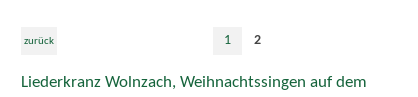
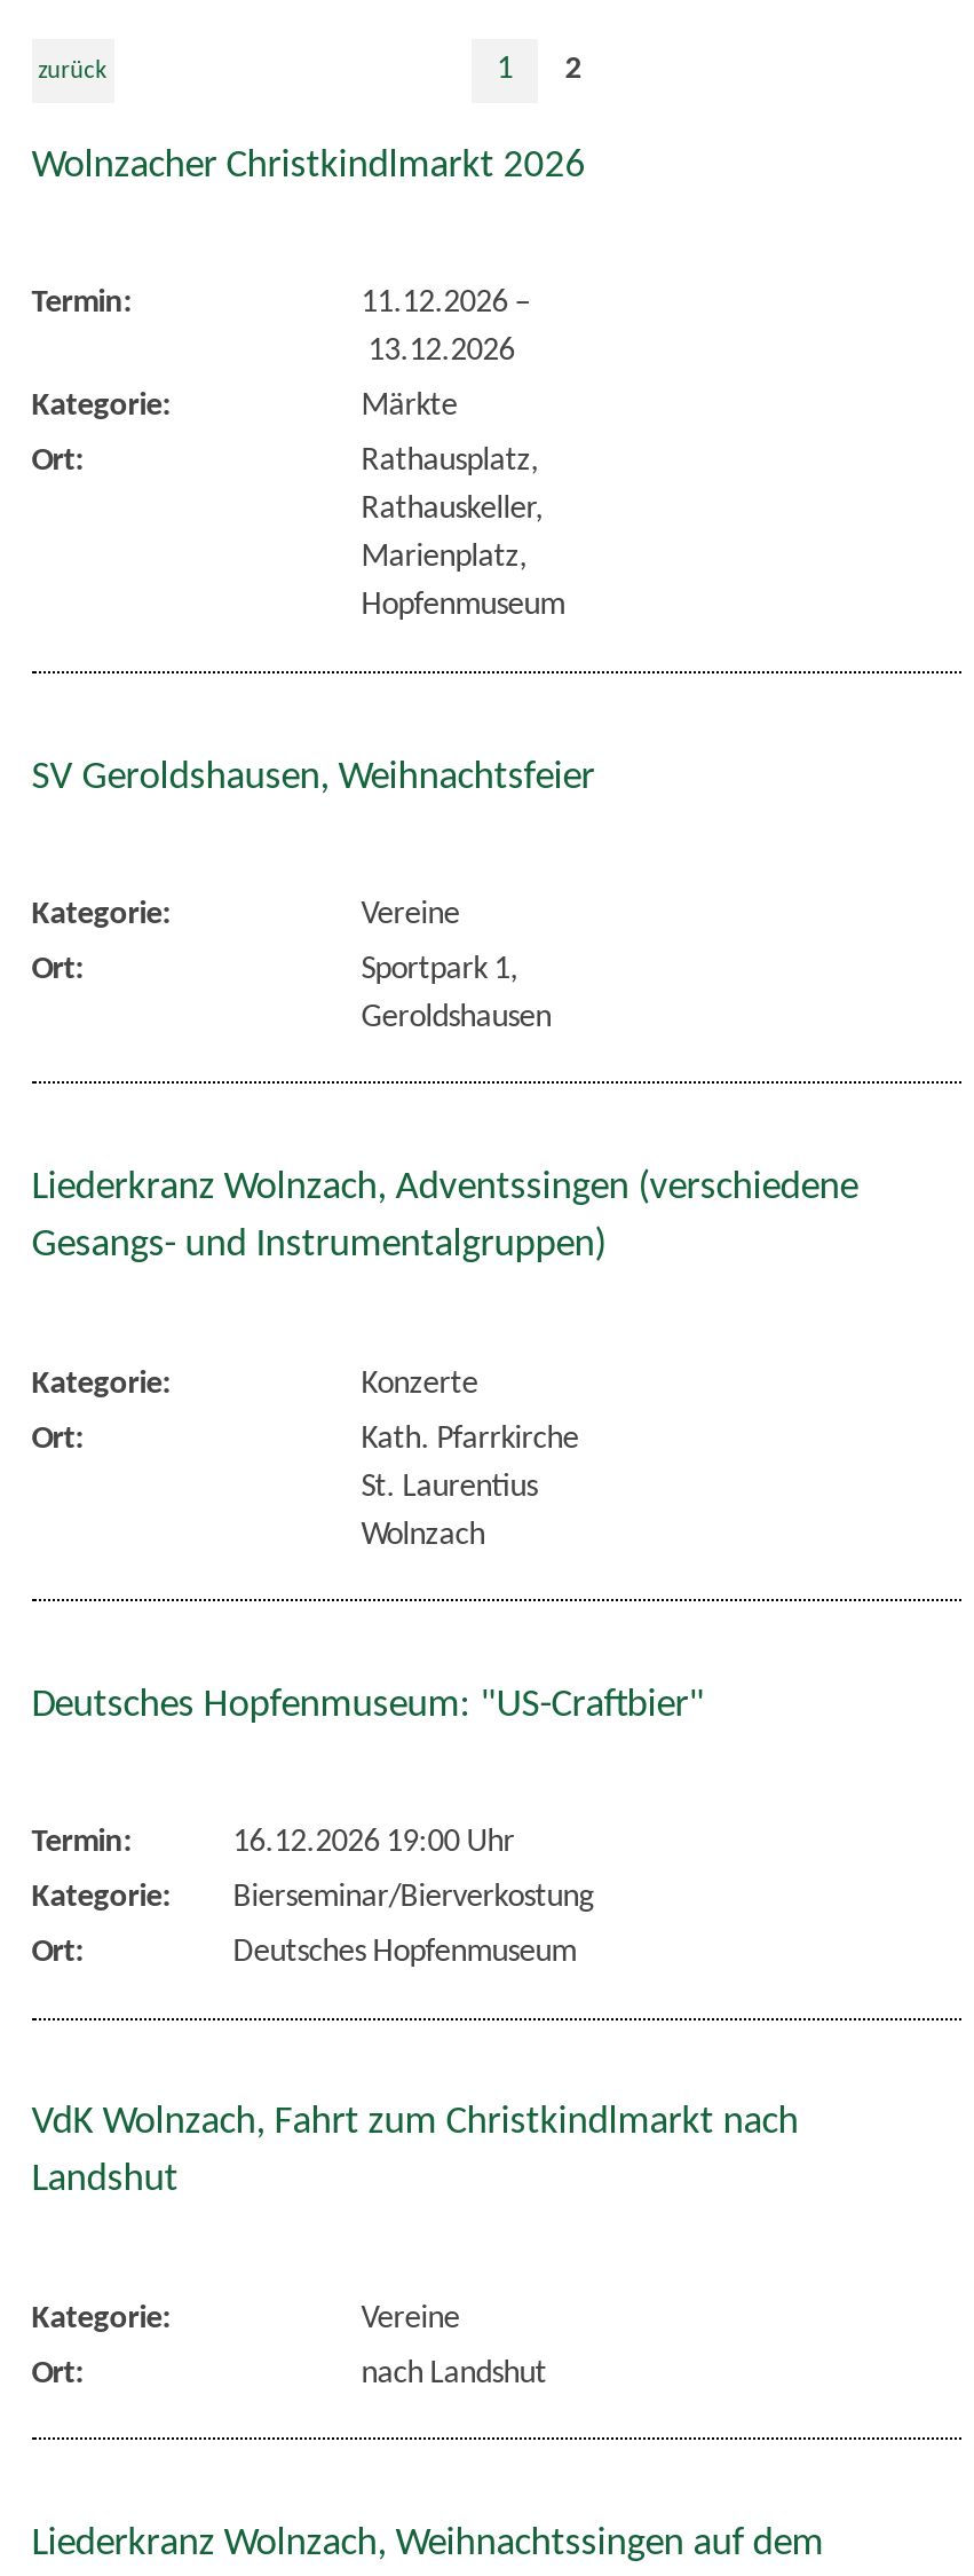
none -> [32,147,586,186] Wolnzacher Christkindlmarkt 2026
none -> [32,287,565,624] Termin: | 11.12.2026 – | 13.12.2026 | Kategorie: | Märkte | Ort: | Rathausplatz, | Rathauskeller, | Marienplatz, | Hopfenmuseum
none -> [32,757,595,796] SV Geroldshausen, Weihnachtsfeier
none -> [32,898,551,1035] Kategorie: | Vereine | Ort: | Sportpark 1, | Geroldshausen
none -> [32,1169,858,1265] Liederkranz Wolnzach, Adventssingen (verschiedene | Gesangs- und Instrumentalgruppen)
none -> [32,1367,579,1552] Kategorie: | Konzerte | Ort: | Kath. Pfarrkirche | St. Laurentius | Wolnzach
none -> [32,1686,705,1725] Deutsches Hopfenmuseum: "US-Craftbier"
none -> [32,1826,595,1971] Termin: | 16.12.2026 19:00 Uhr | Kategorie: | Bierseminar/Bierverkostung | Ort: | Deutsches Hopfenmuseum
none -> [32,2104,798,2200] VdK Wolnzach, Fahrt zum Christkindlmarkt nach | Landshut
none -> [32,2302,547,2391] Kategorie: | Vereine | Ort: | nach Landshut

